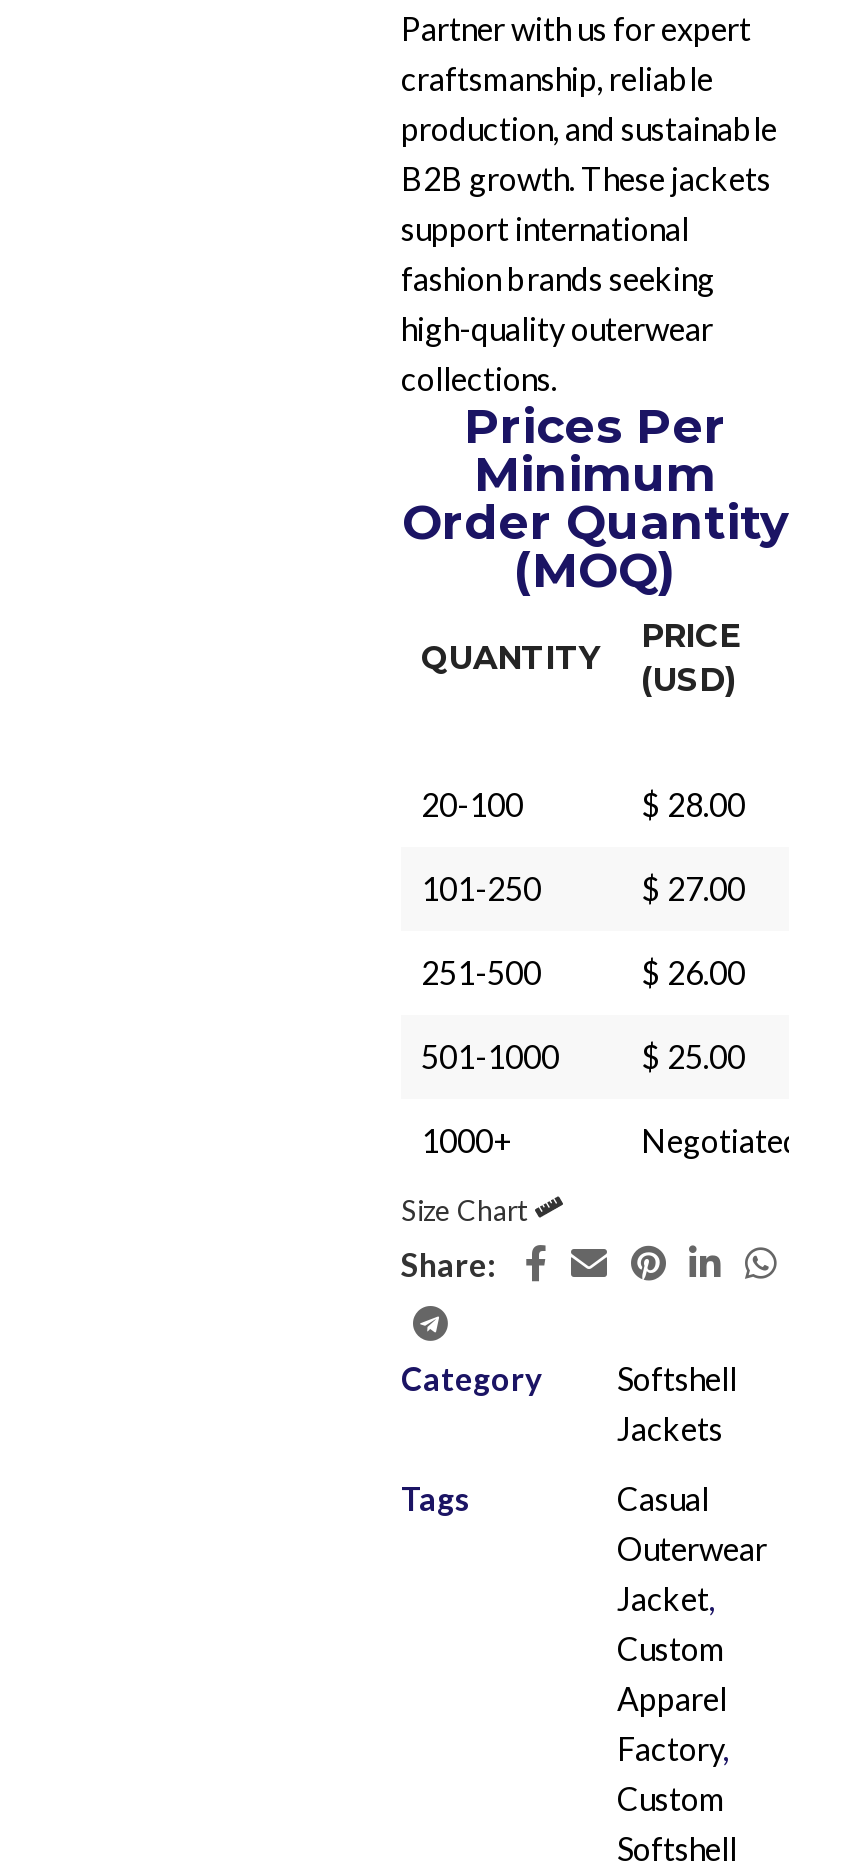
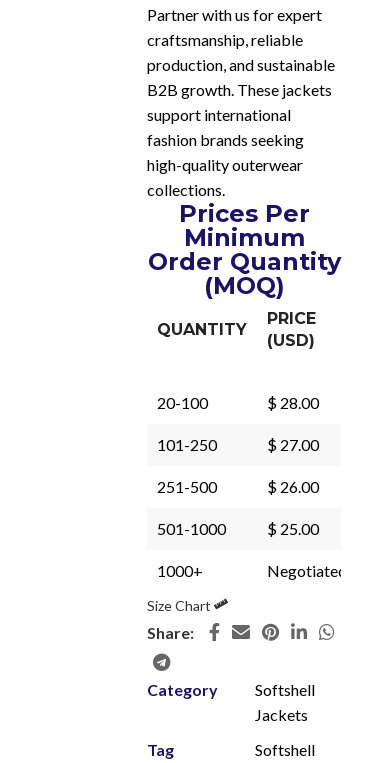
[401,1479,767,1817] Tags | Casual | Outerwear | Jacket, | Custom | Apparel | Factory, | Custom -> [147,740,174,759] Tag

